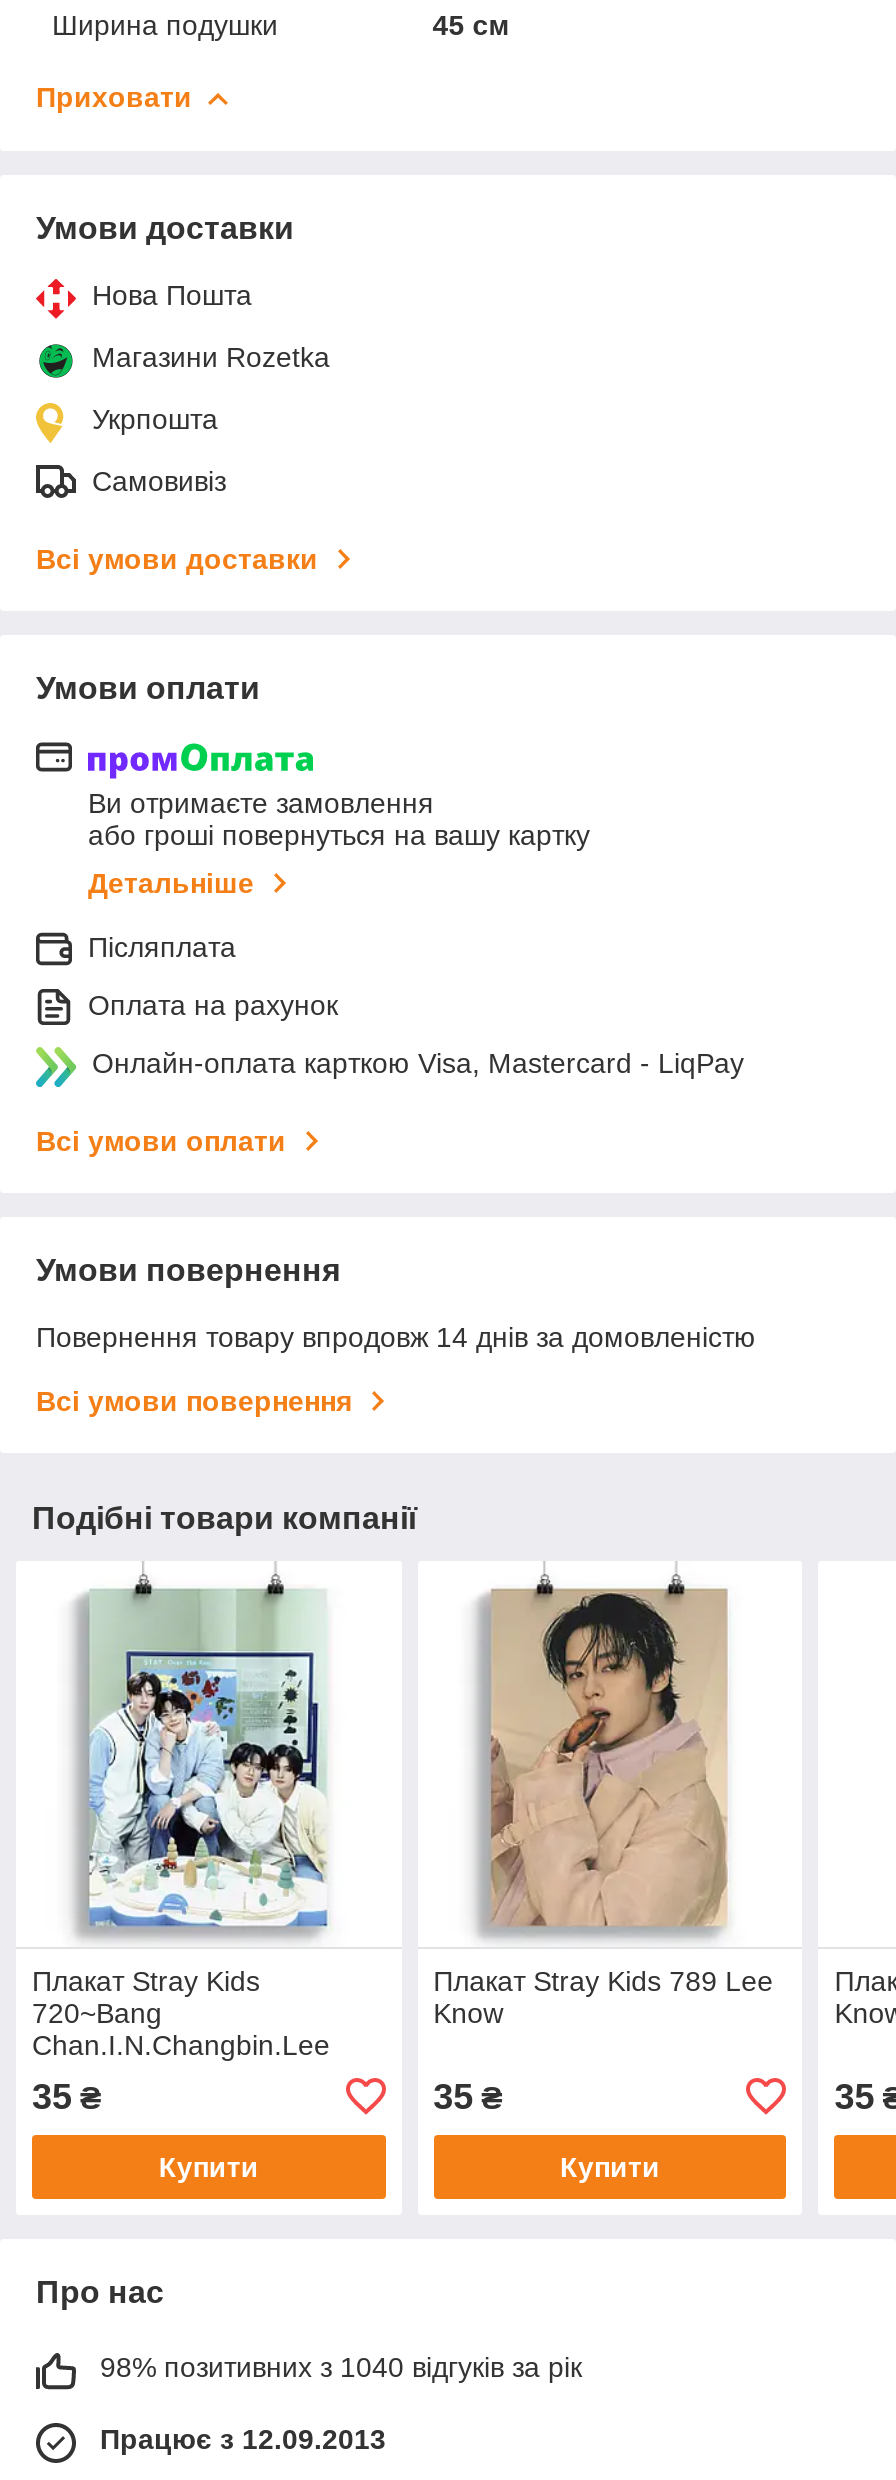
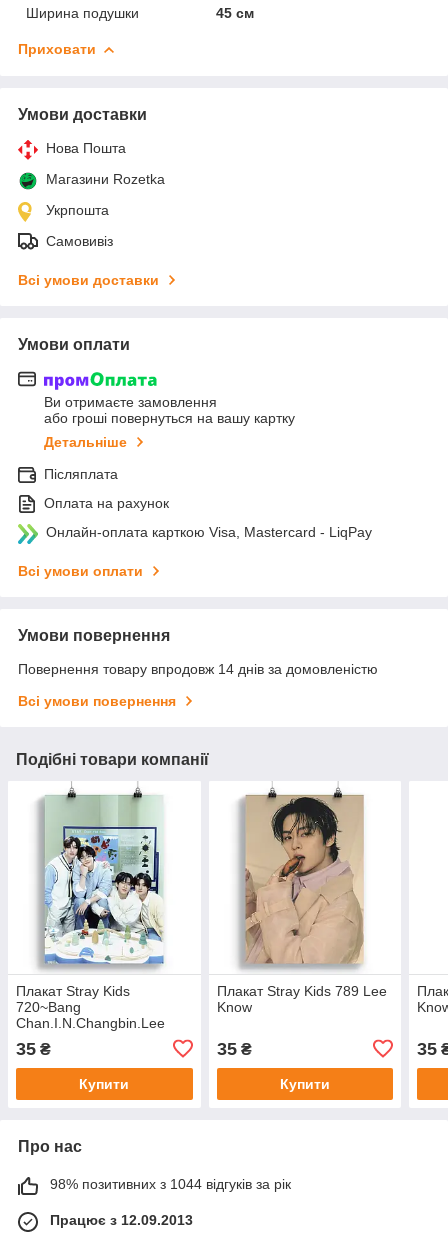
[100,2351,582,2383] 98% позитивних з 1040 відгуків за рік -> [50,1176,291,1192] 98% позитивних з 1044 відгуків за рік

